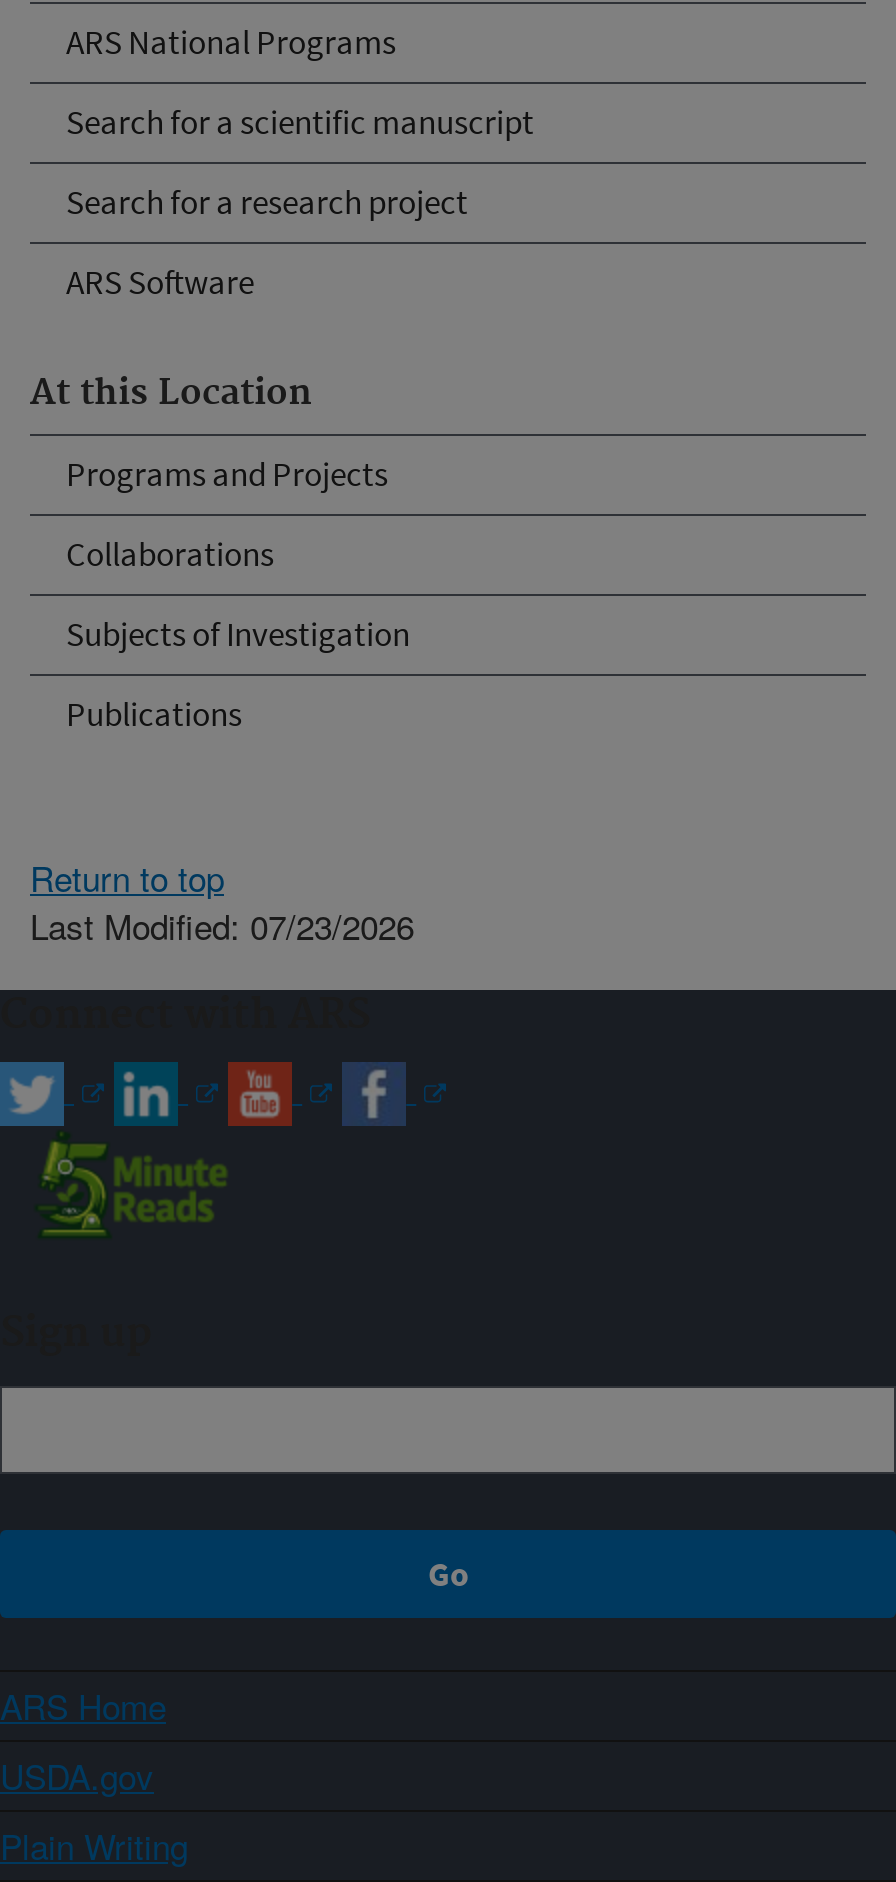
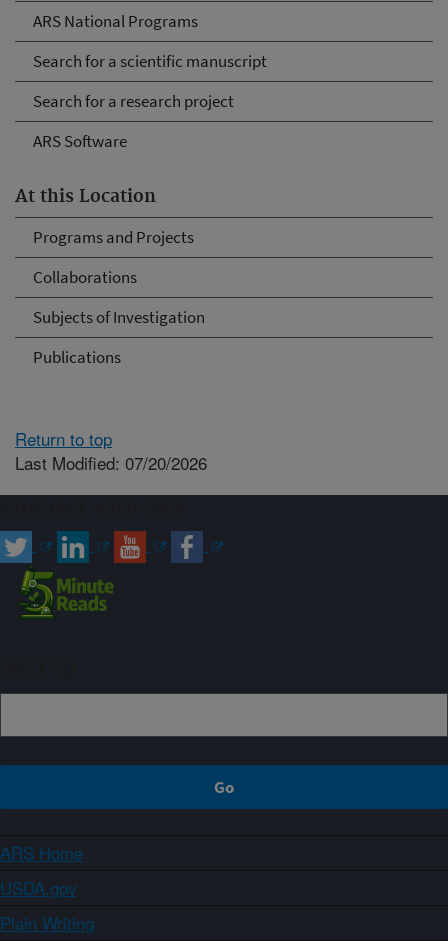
[30,899,414,949] Last Modified: 07/23/2026 -> [15,449,207,474] Last Modified: 07/20/2026

